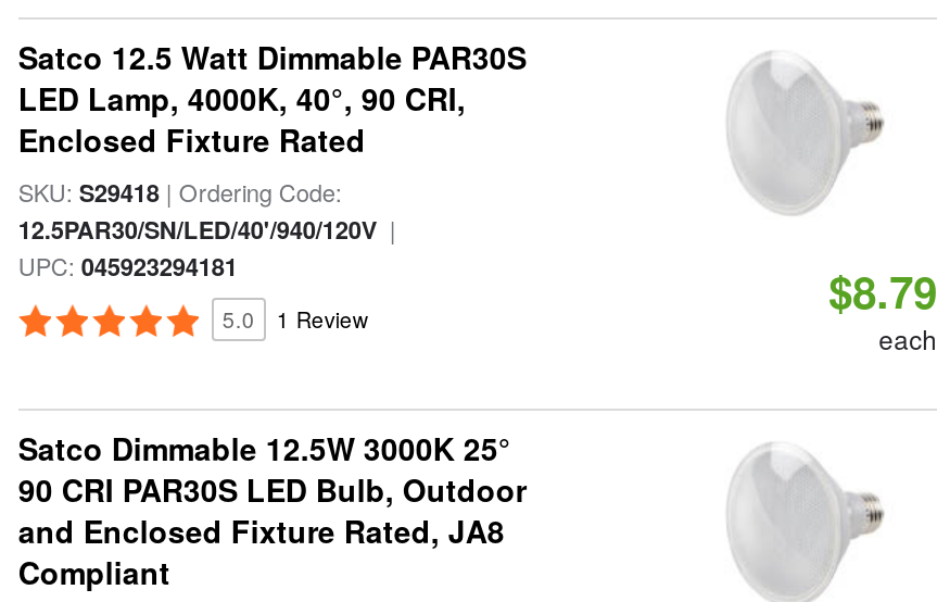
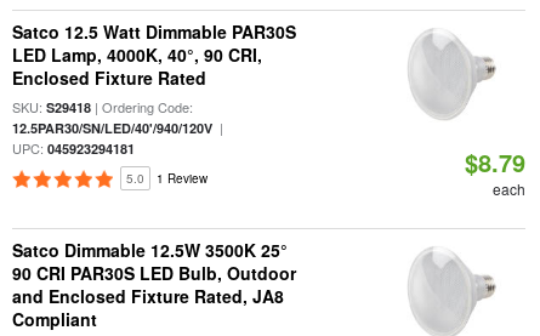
[18,426,511,469] Satco Dimmable 12.5W 3000K 25° -> [12,238,287,262] Satco Dimmable 12.5W 3500K 25°

